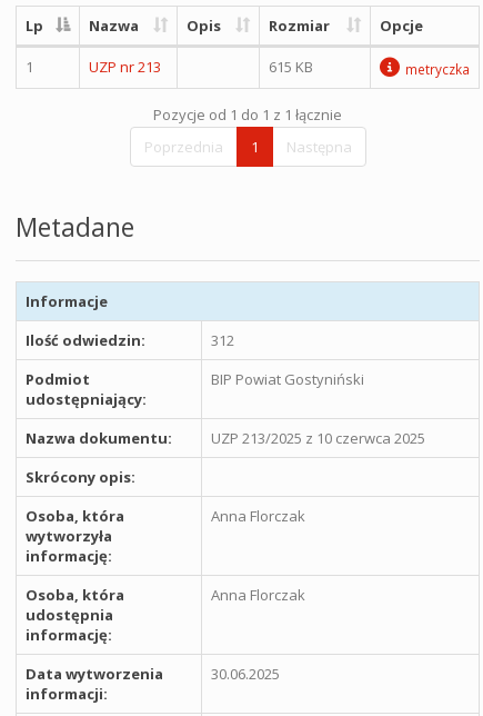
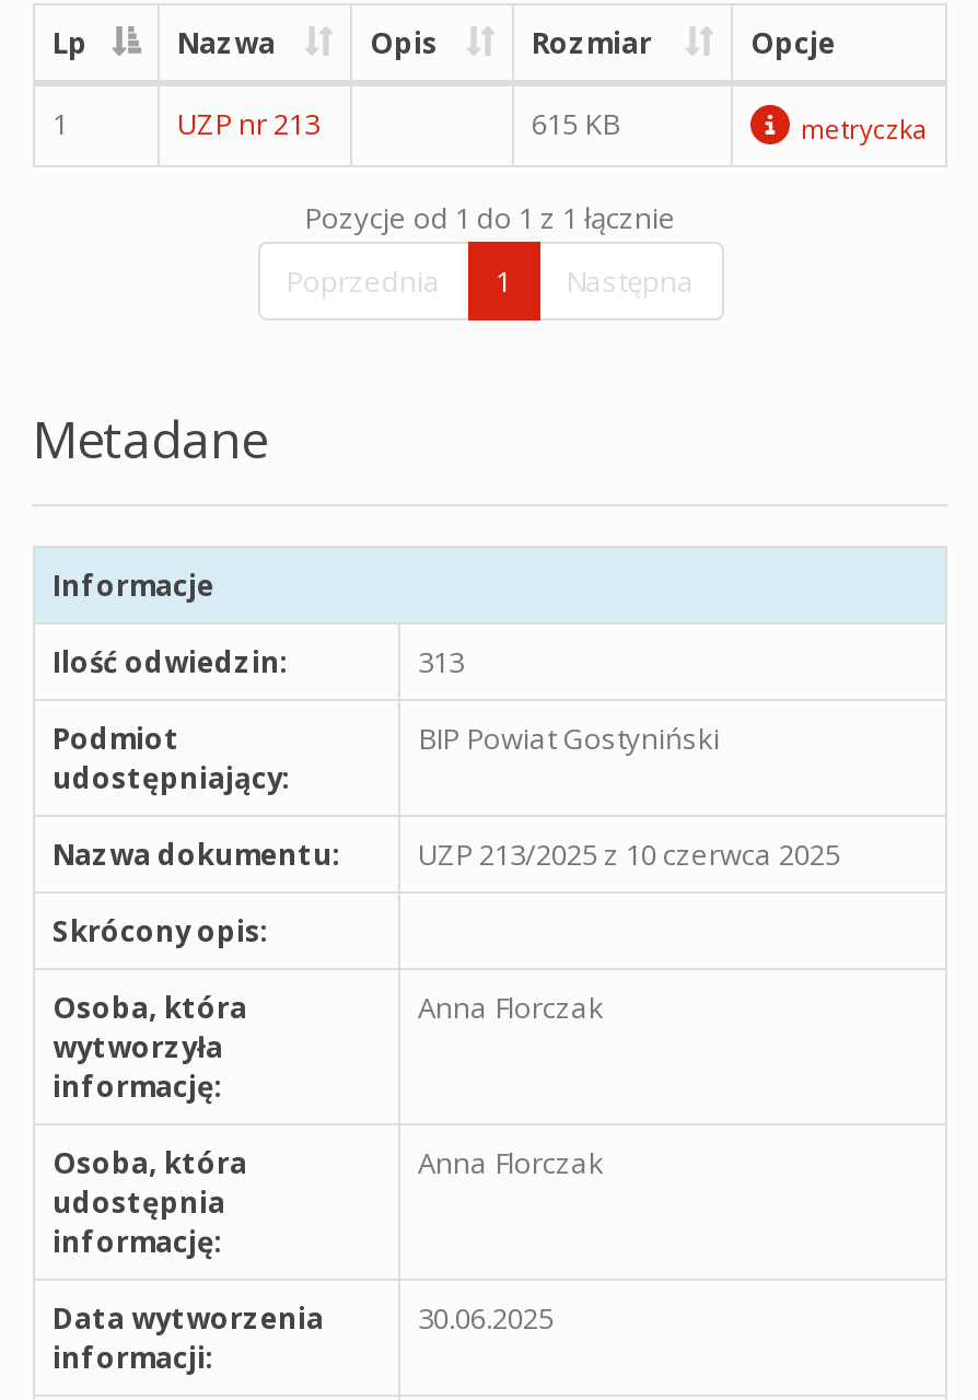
[211,330,234,350] 312 -> [418,641,464,680] 313

